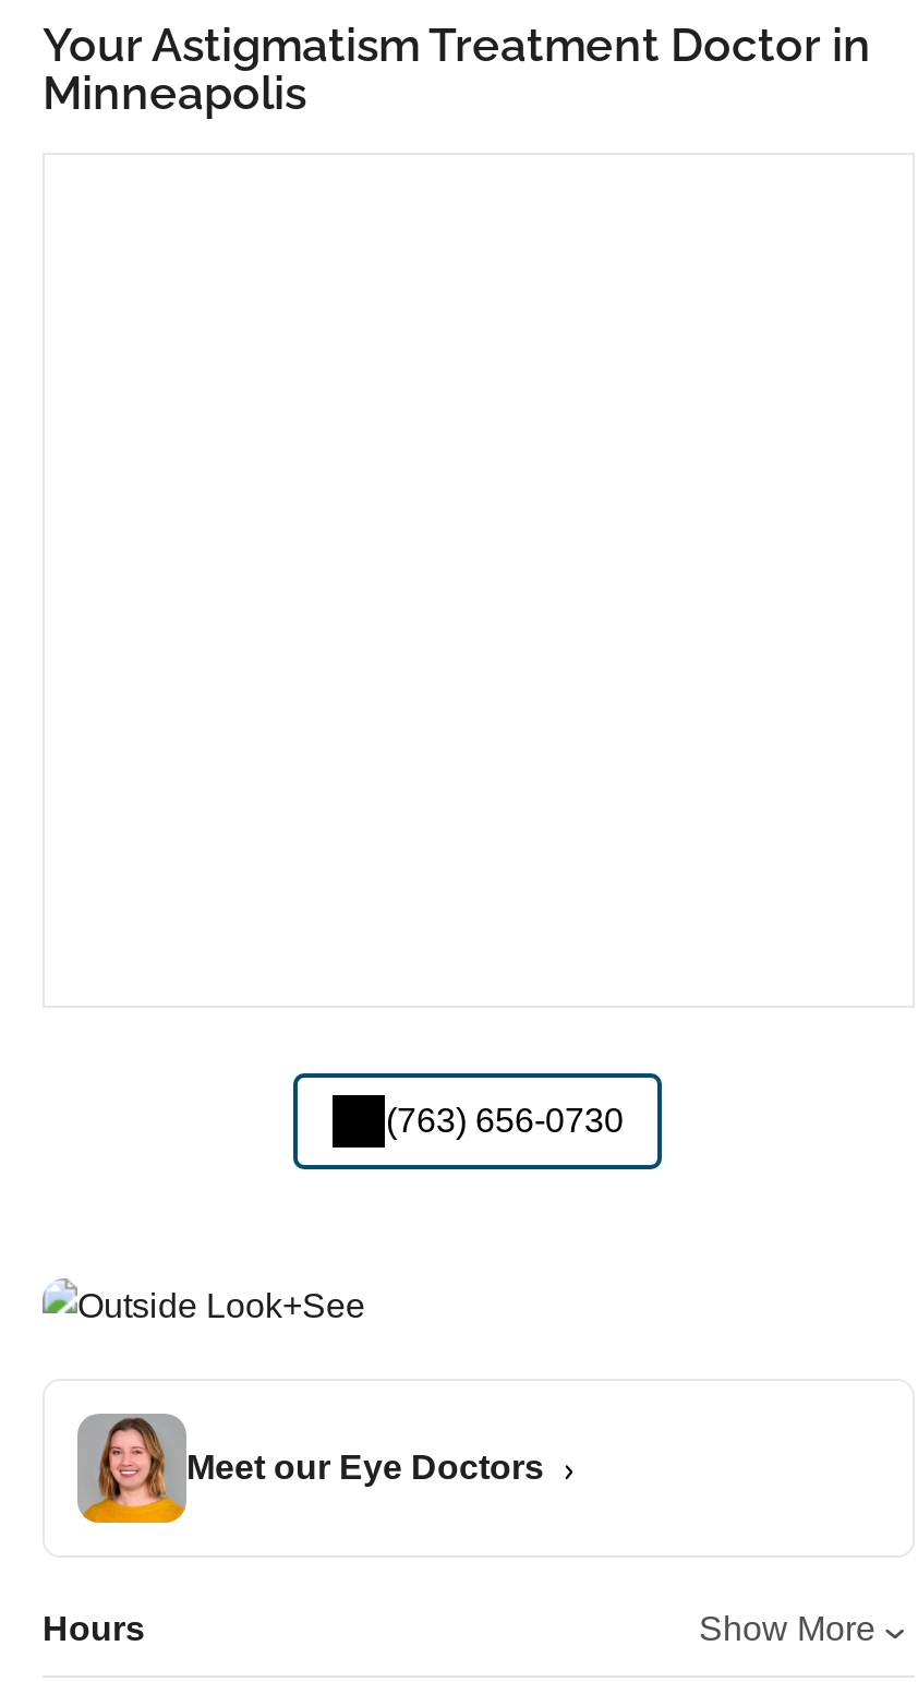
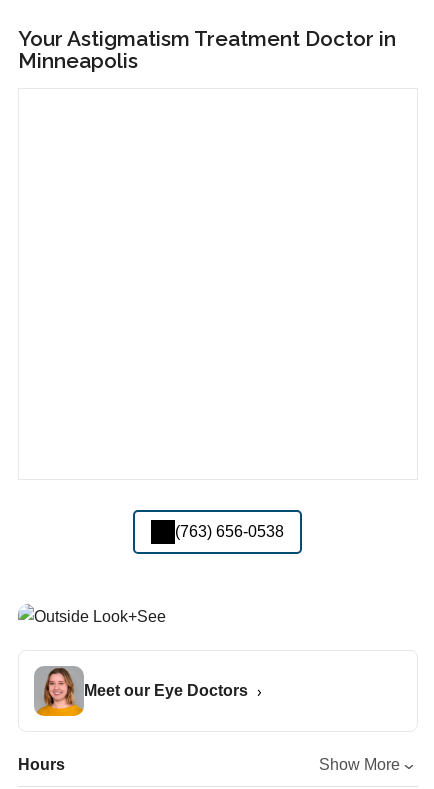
[386,1102,624,1139] (763) 656-0730 -> [175,523,284,540] (763) 656-0538

